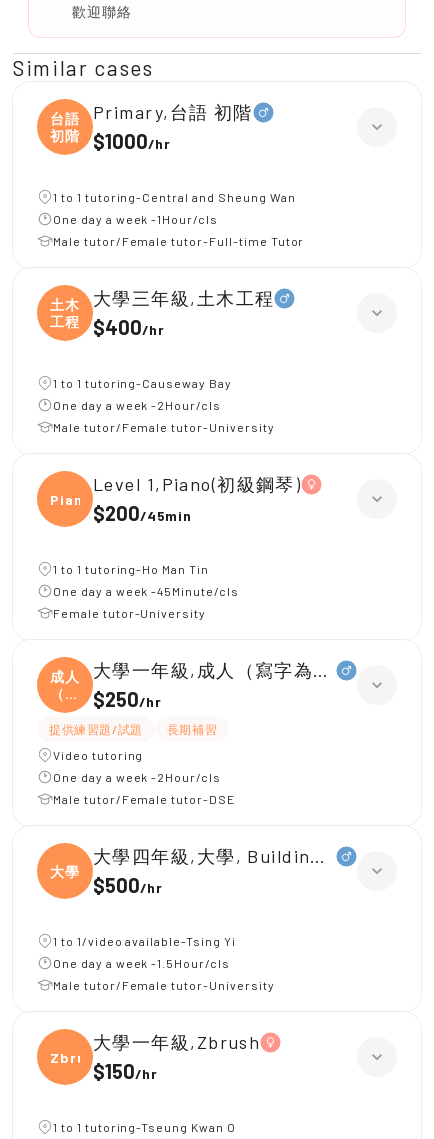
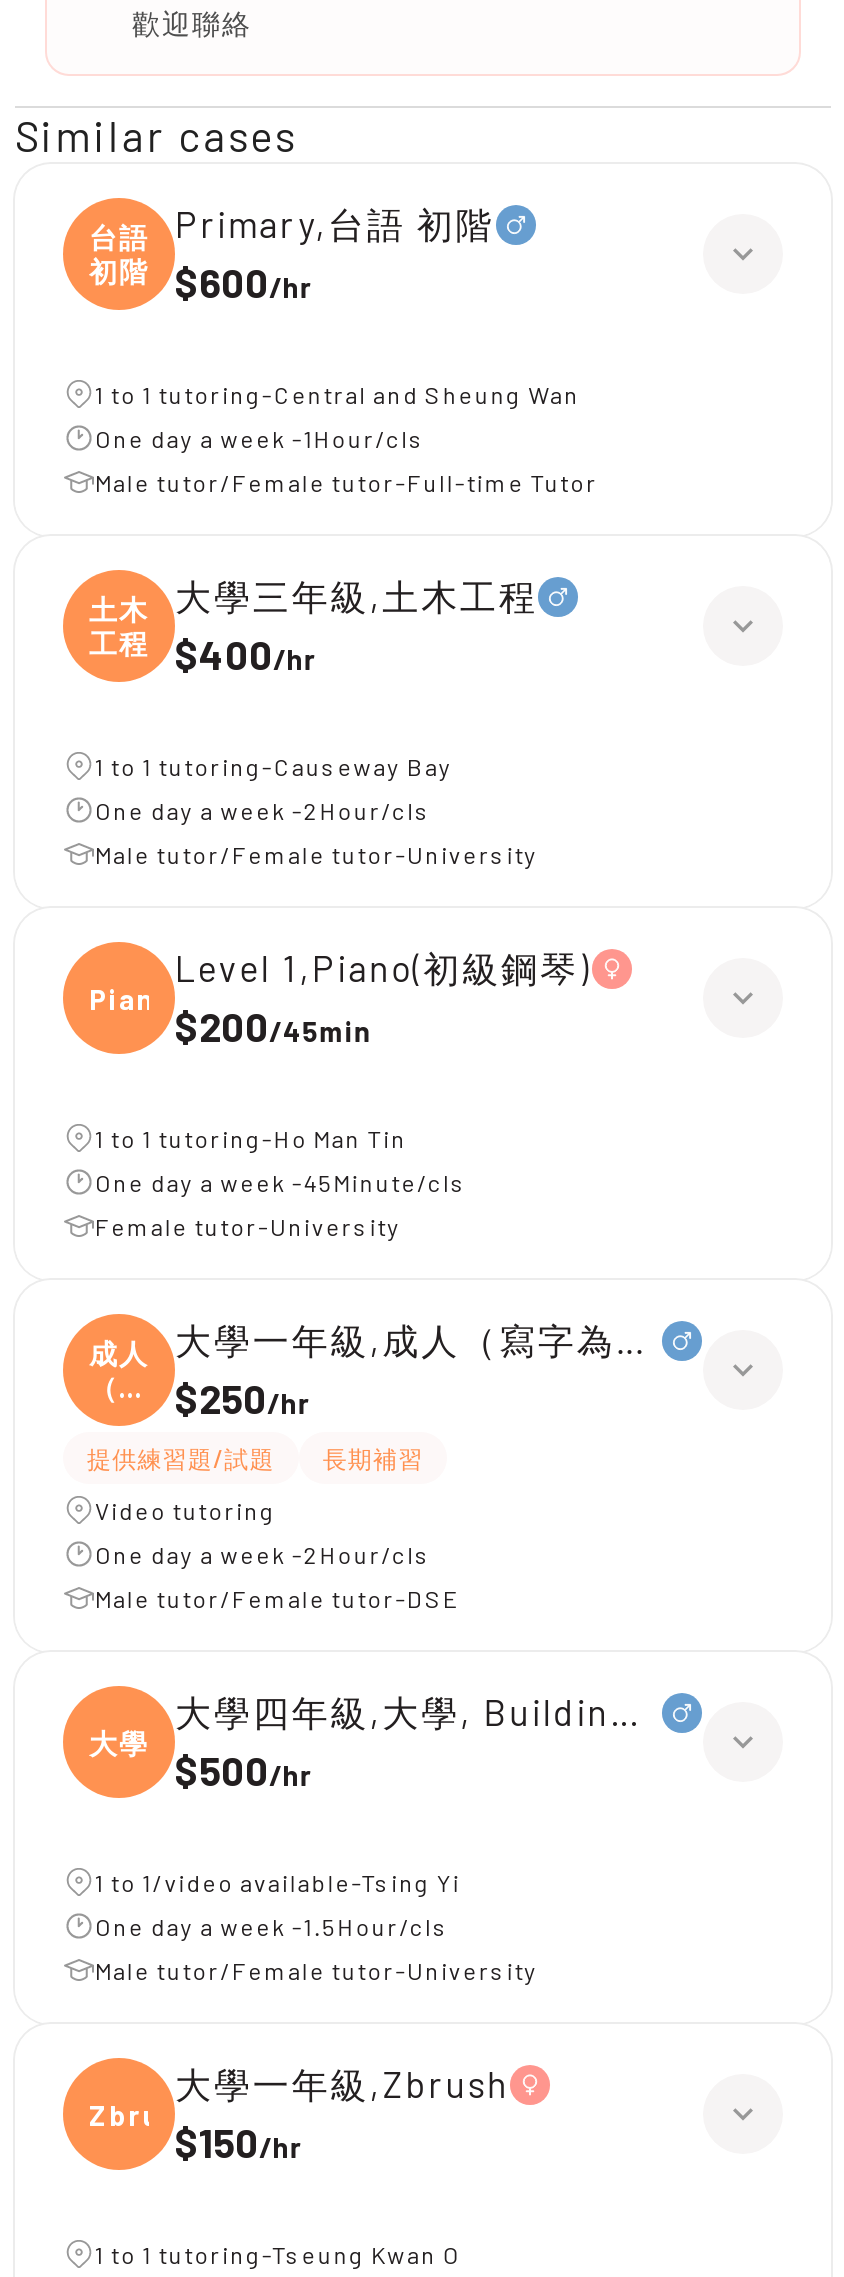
[50,127,170,153] 初階 $1000/hr -> [89,254,314,306] 初階 $600/hr

